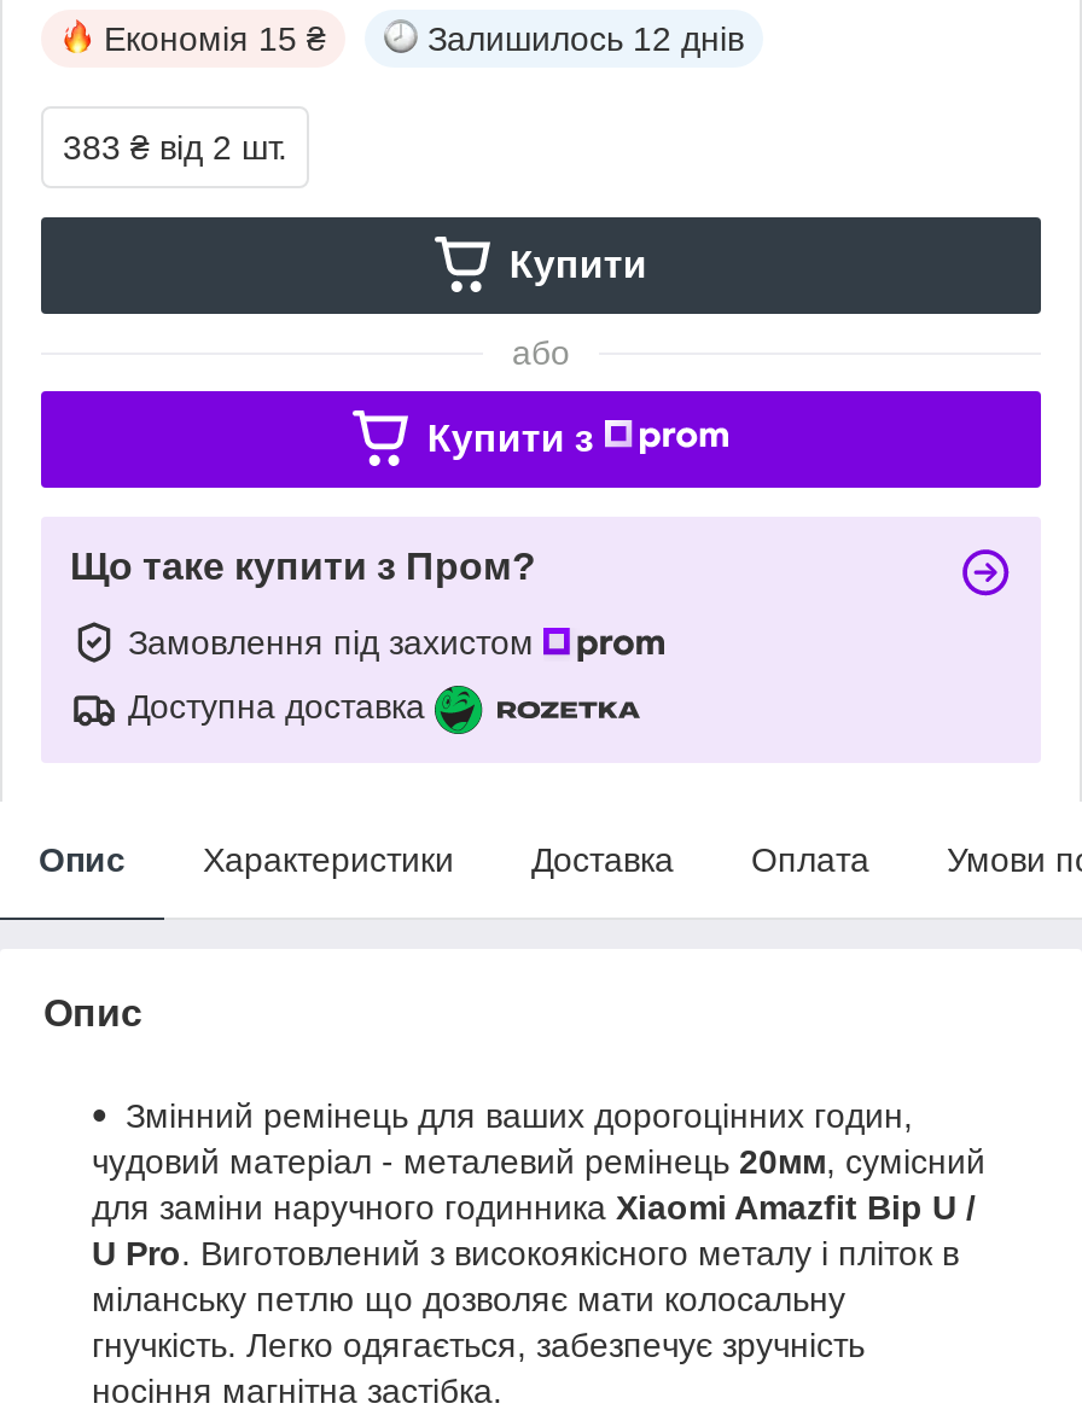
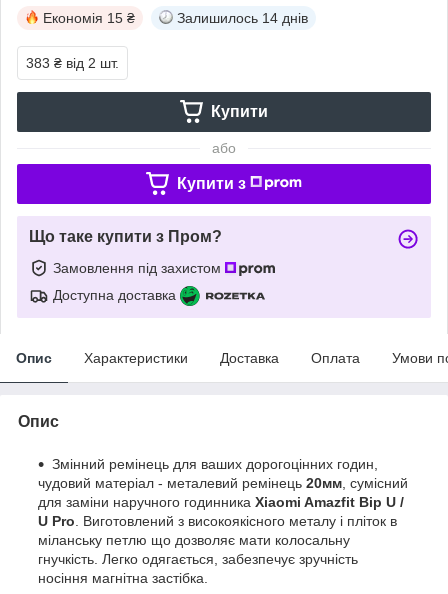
[427,19,744,57] Залишилось 12 днів -> [177,10,308,26] Залишилось 14 днів

